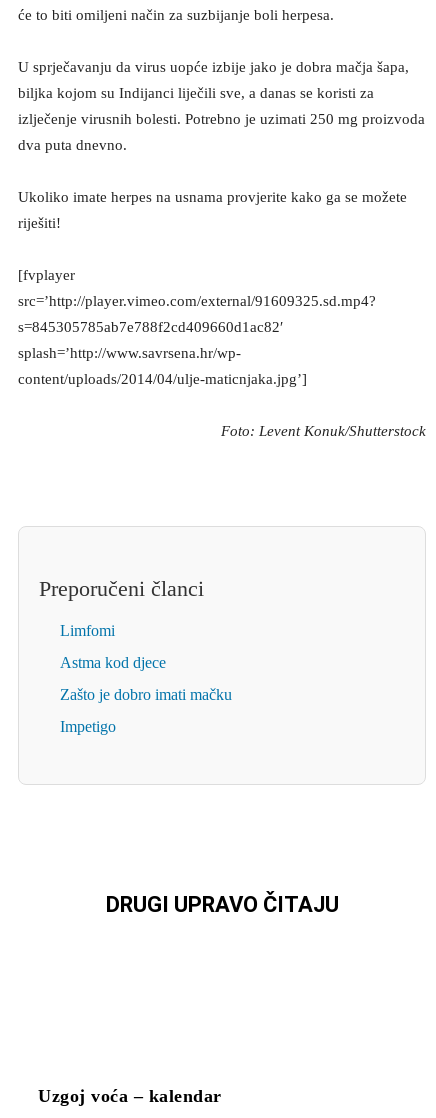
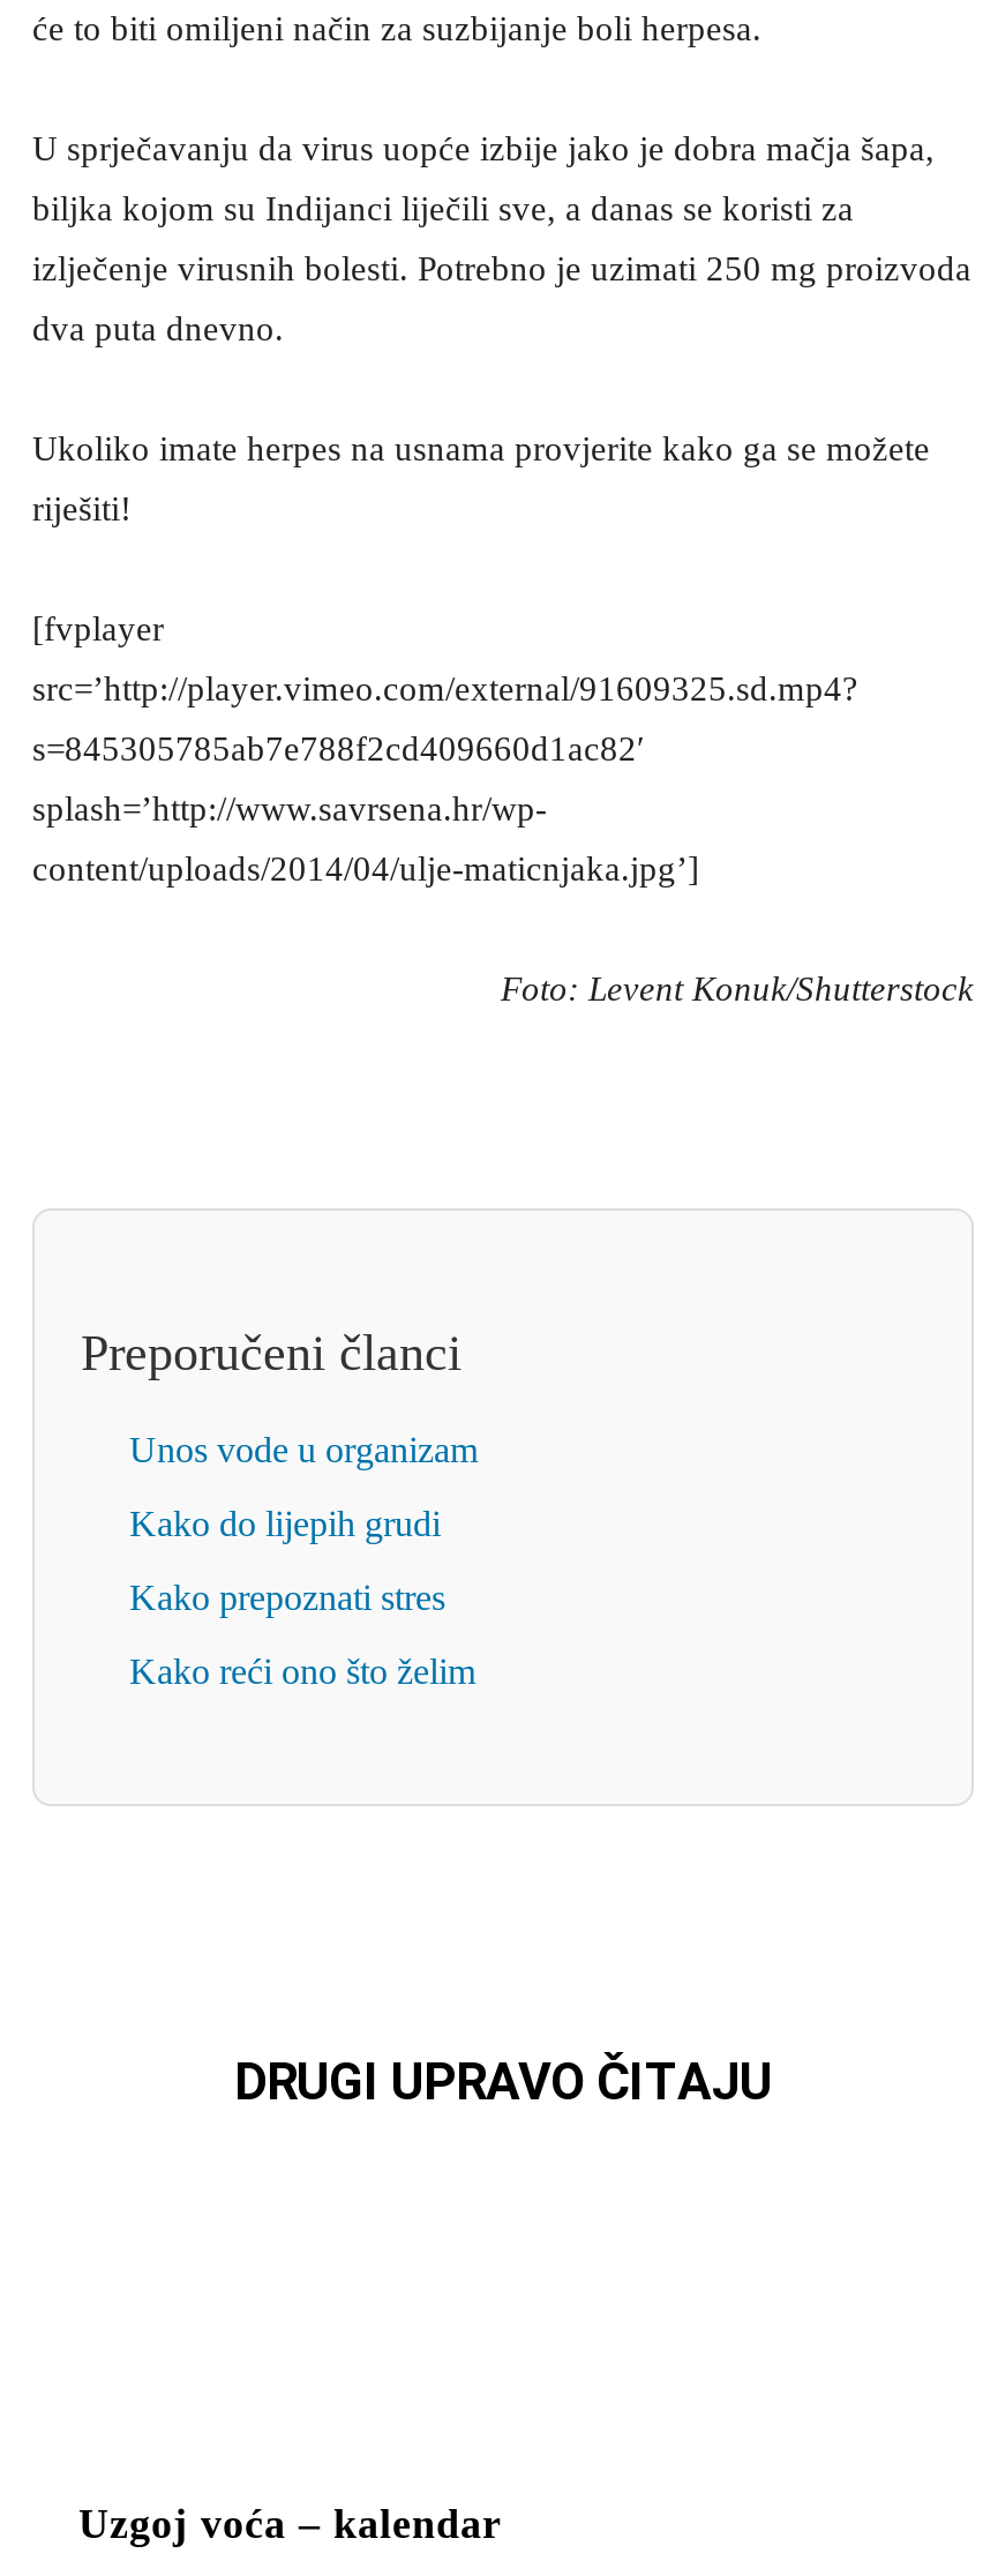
[60,622,115,639] Limfomi -> [129,1430,478,1469] Unos vode u organizam
[60,654,166,671] Astma kod djece -> [129,1504,441,1543] Kako do lijepih grudi
[60,686,232,703] Zašto je dobro imati mačku -> [129,1578,445,1617] Kako prepoznati stres
[60,718,116,735] Impetigo -> [129,1652,475,1691] Kako reći ono što želim

